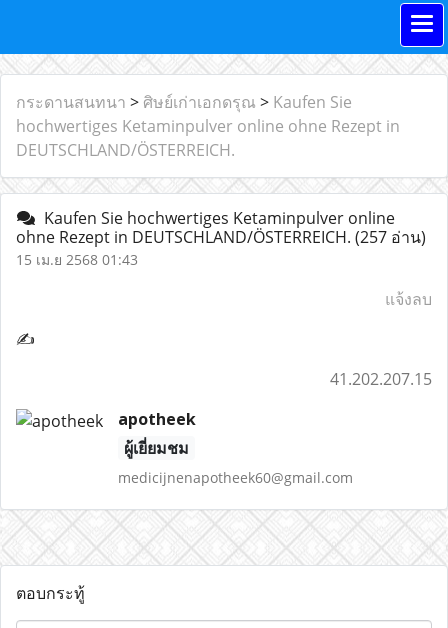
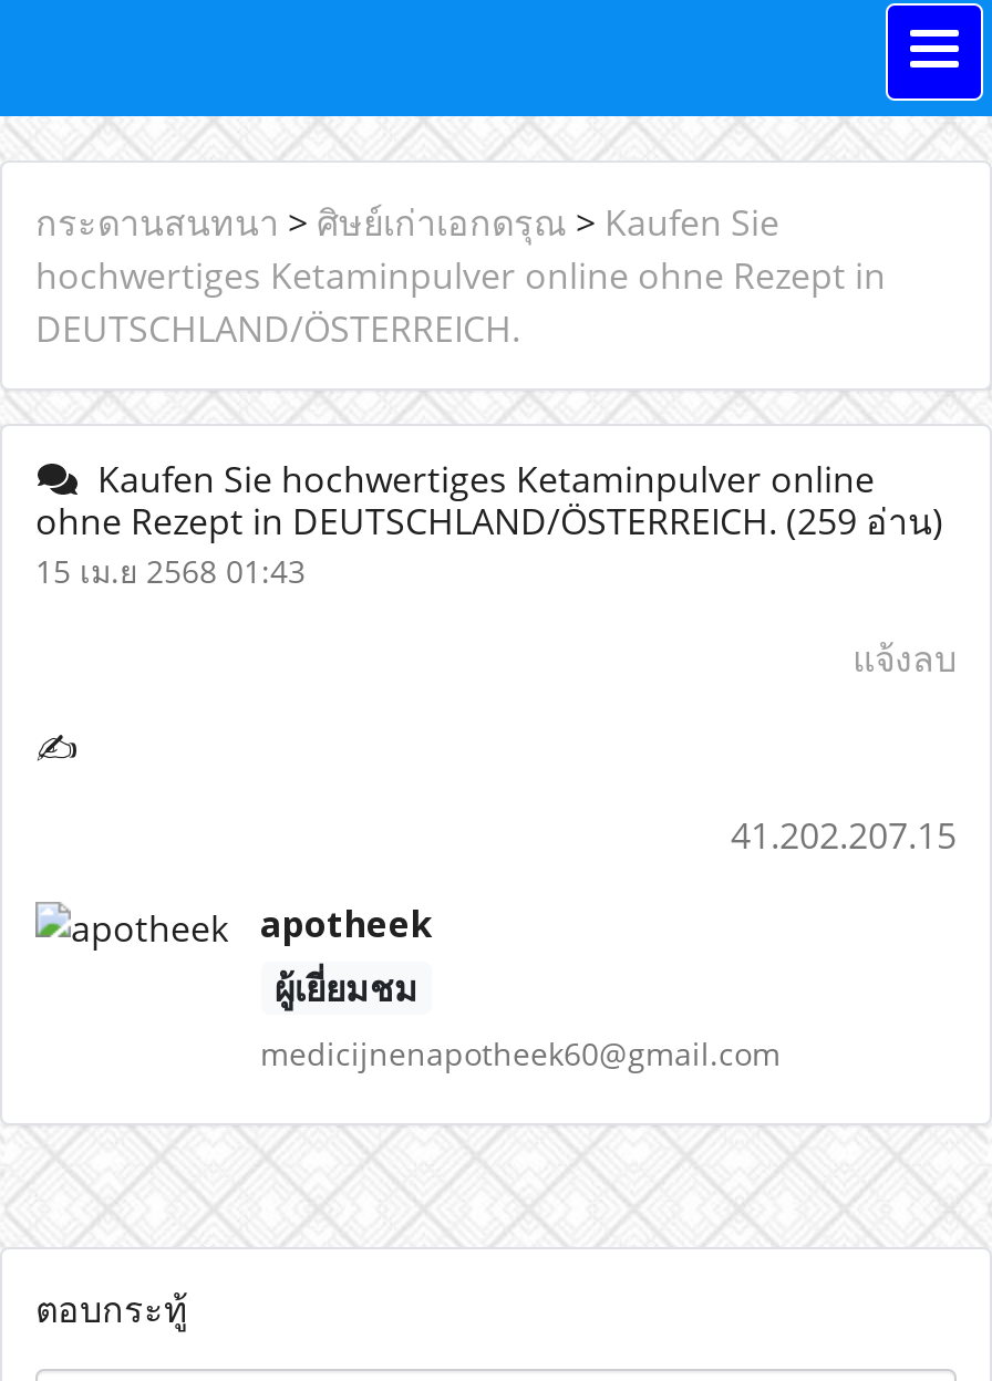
[16,226,426,248] ohne Rezept in DEUTSCHLAND/ÖSTERREICH. (257 อ่าน) -> [35,497,943,546] ohne Rezept in DEUTSCHLAND/ÖSTERREICH. (259 อ่าน)

